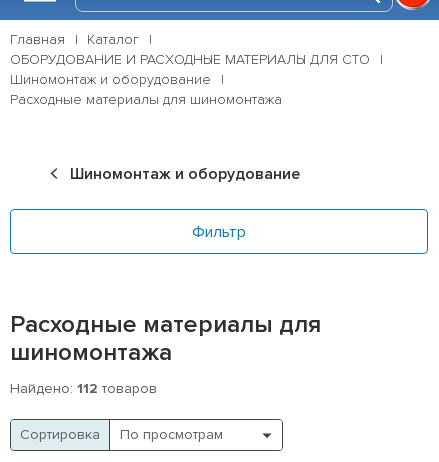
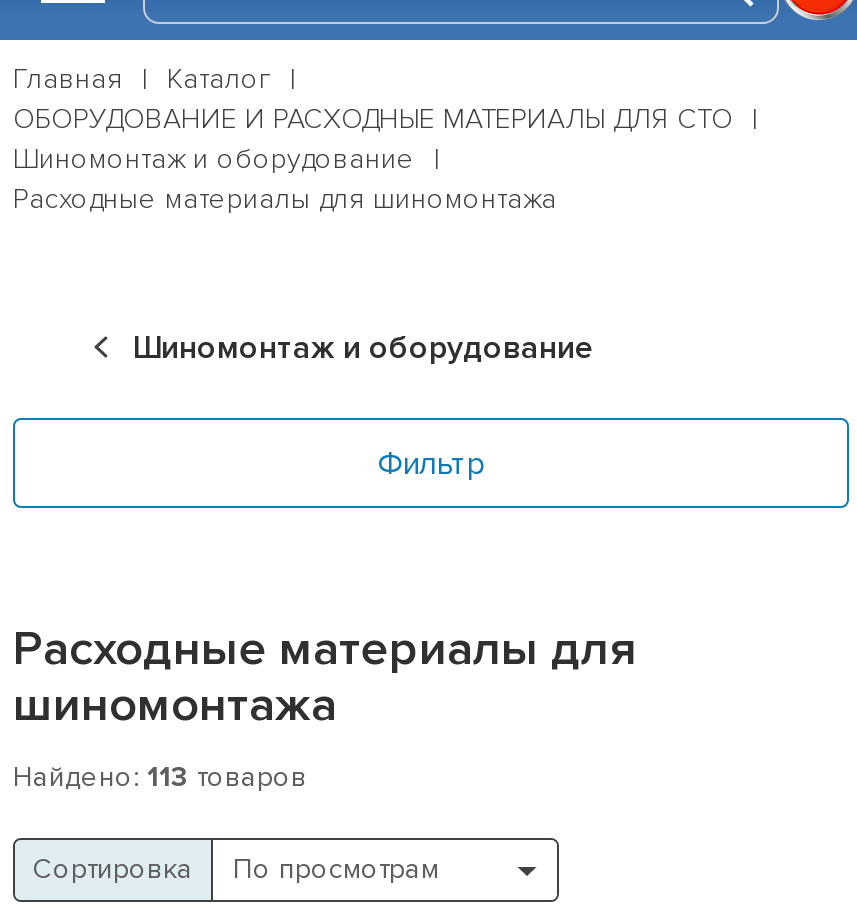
[10,380,157,397] Найдено: 112 товаров -> [13,760,307,794] Найдено: 113 товаров

